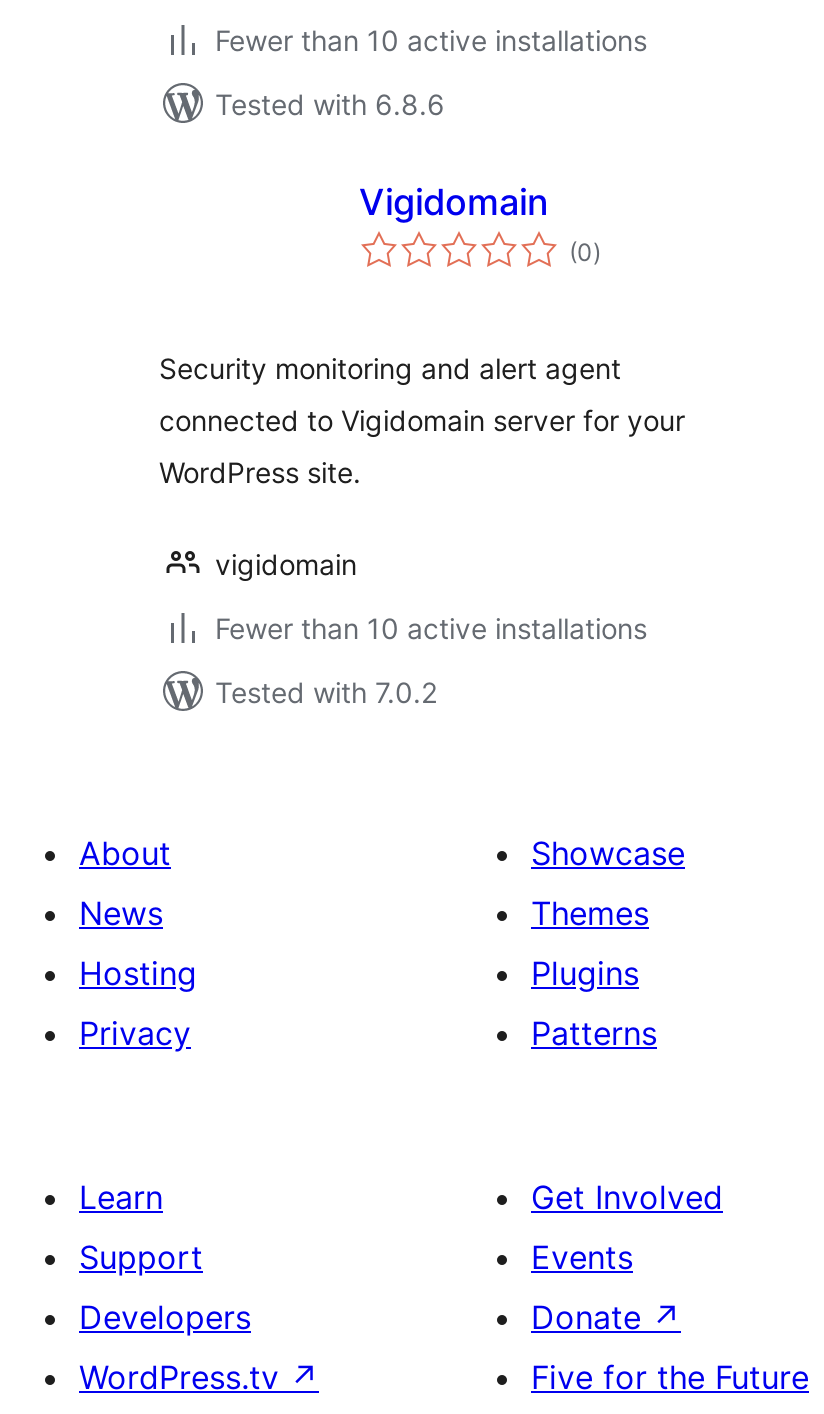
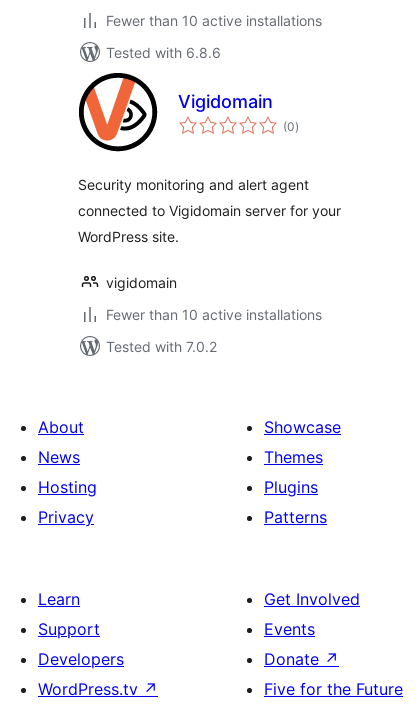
none -> [78,72,159,153] [image]

